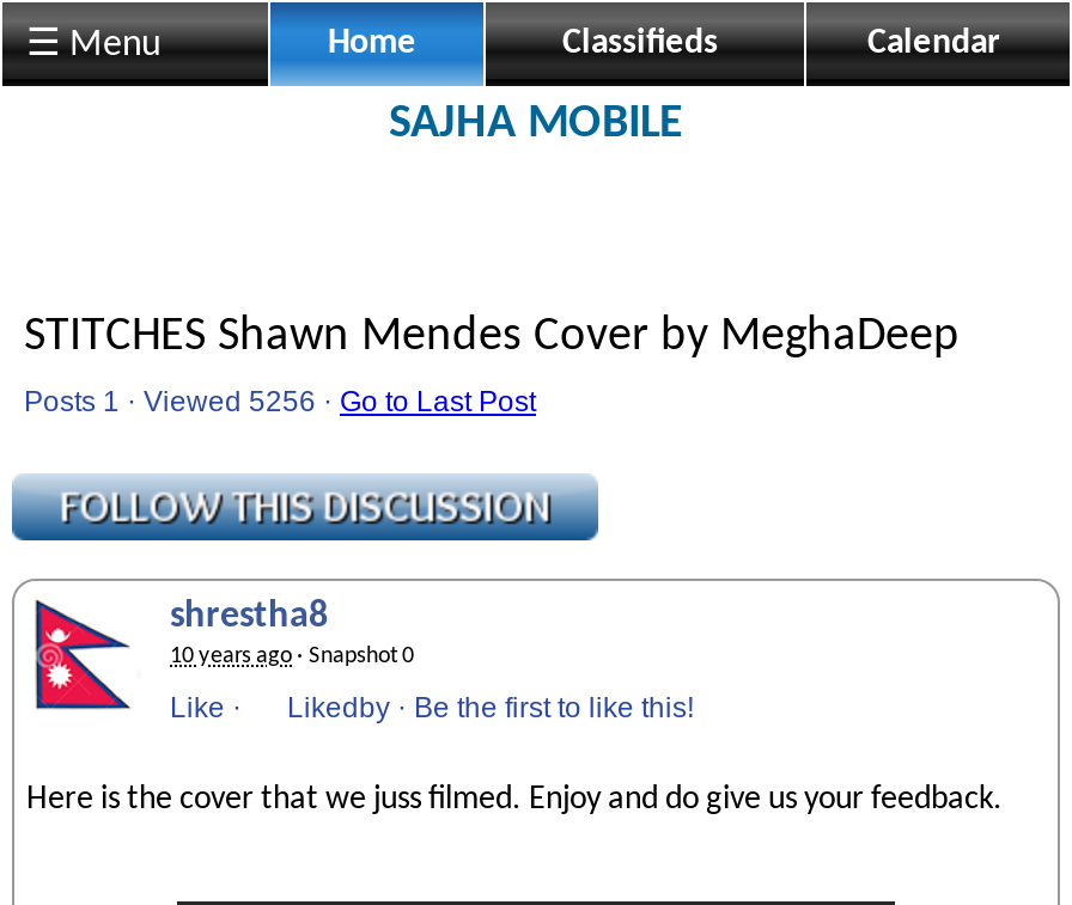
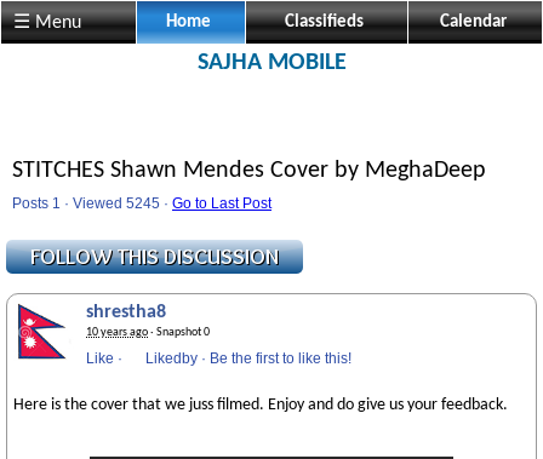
[24,385,536,418] Posts 1 · Viewed 5256 · Go to Last Post -> [12,195,271,212] Posts 1 · Viewed 5245 · Go to Last Post

